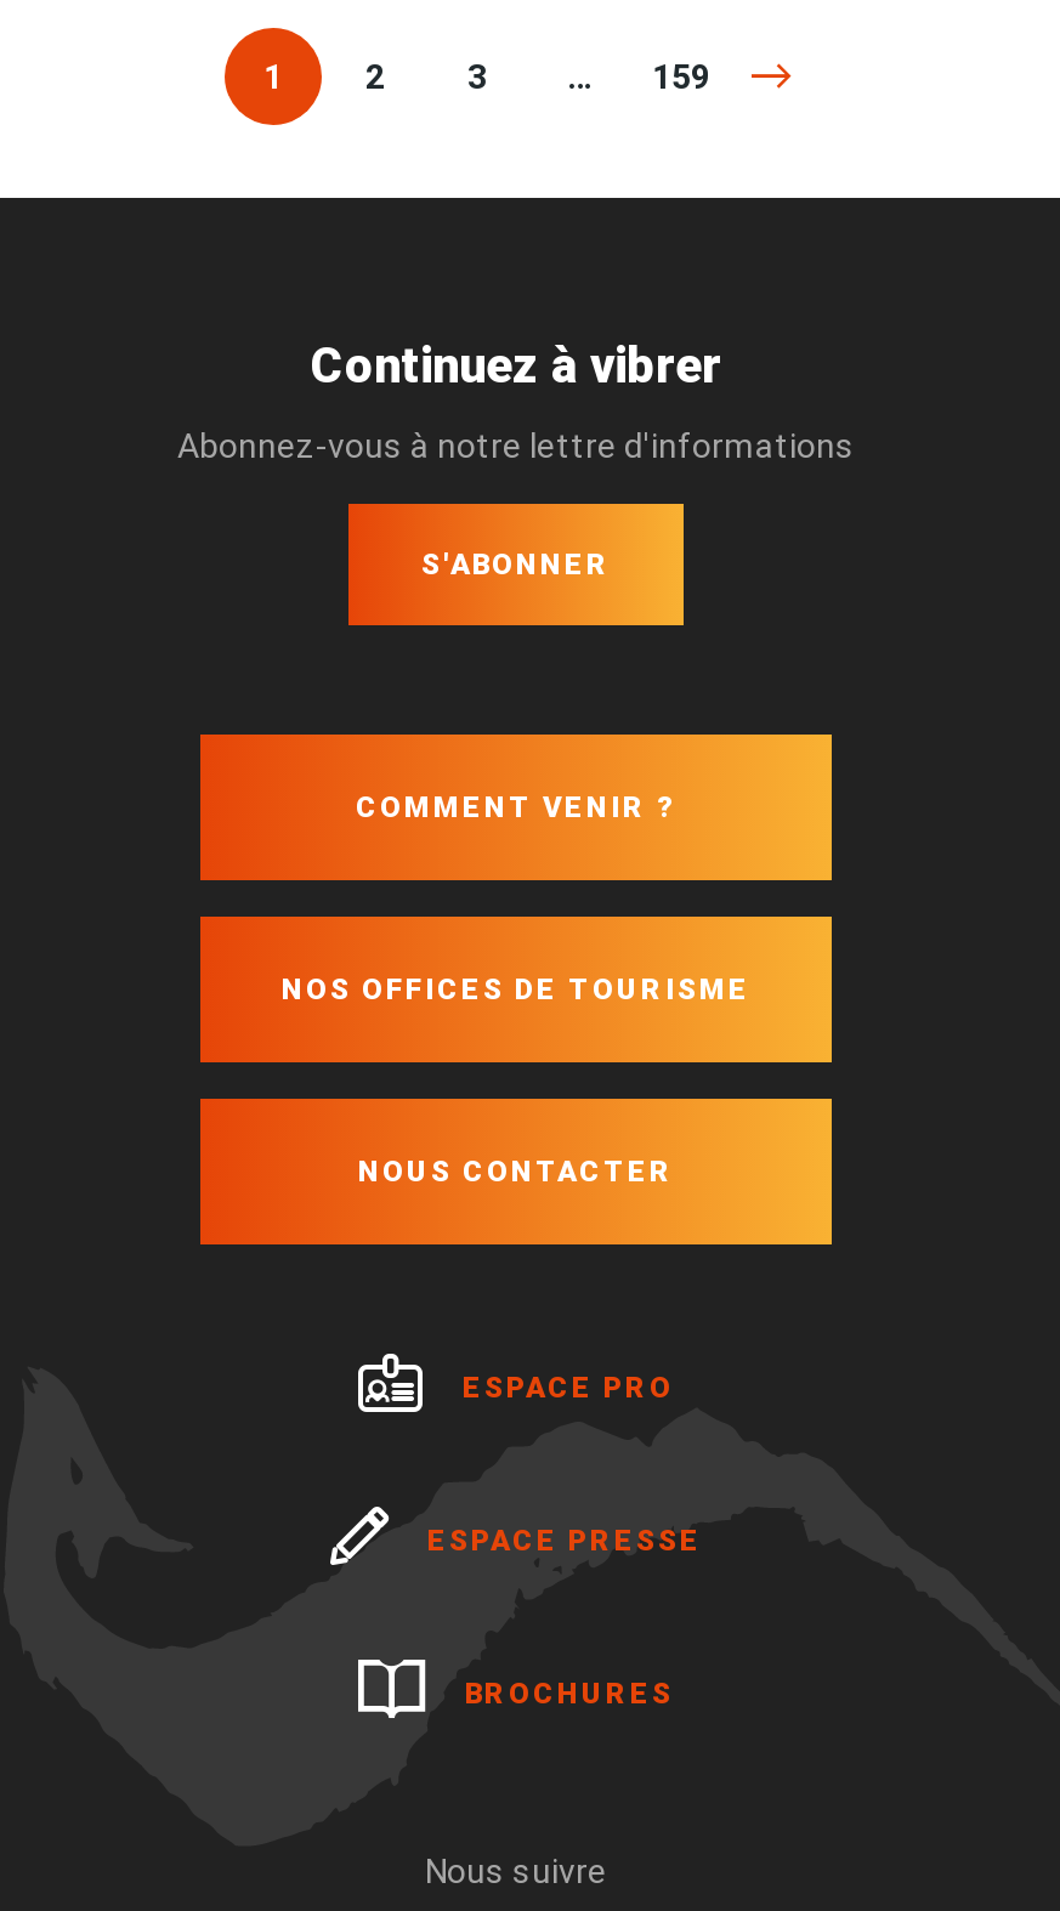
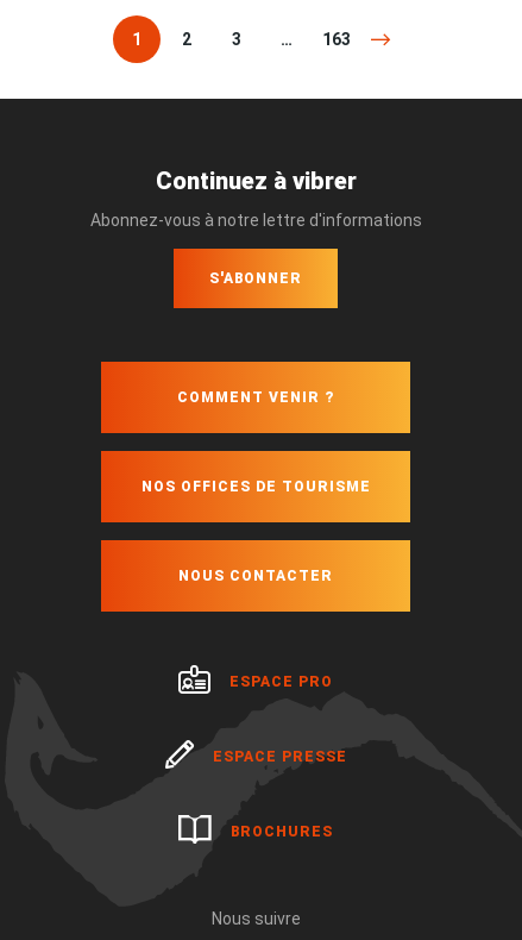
[652,57,710,96] 159 -> [322,30,351,49] 163

